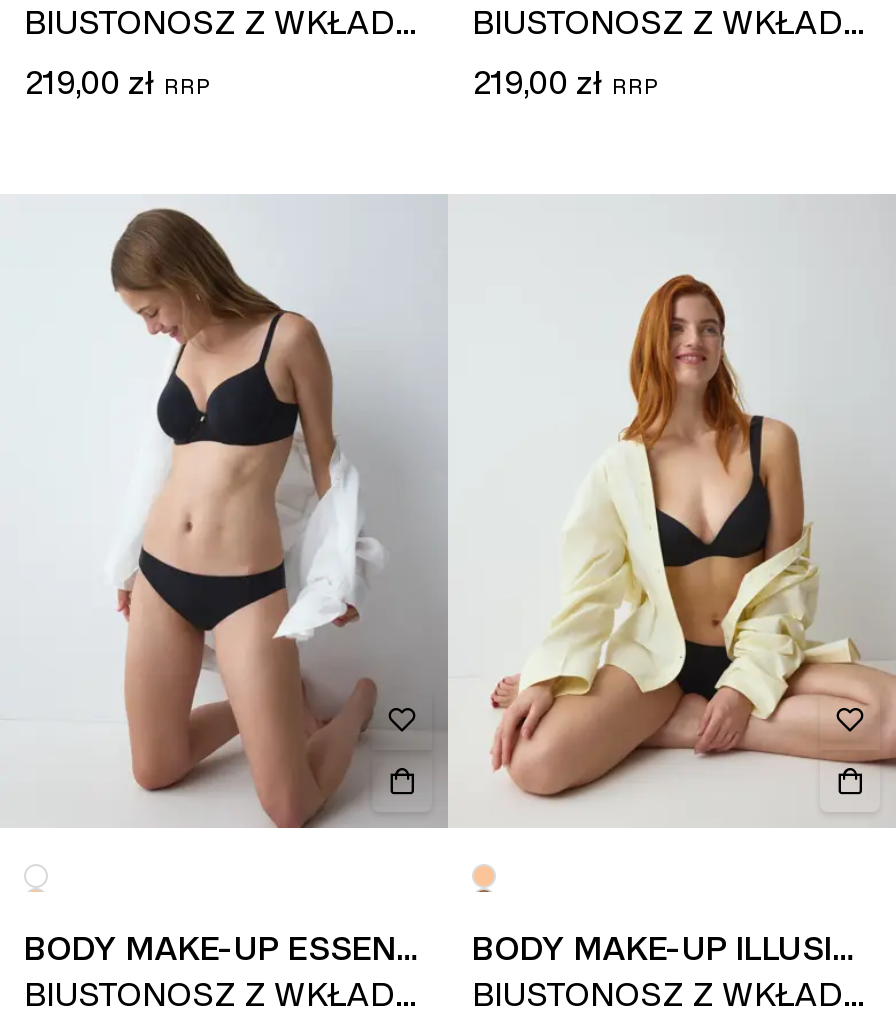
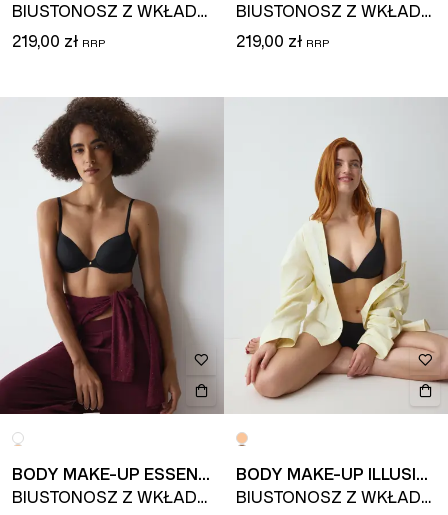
[6,194,448,830] [image] -> [3,96,223,415] [image]

